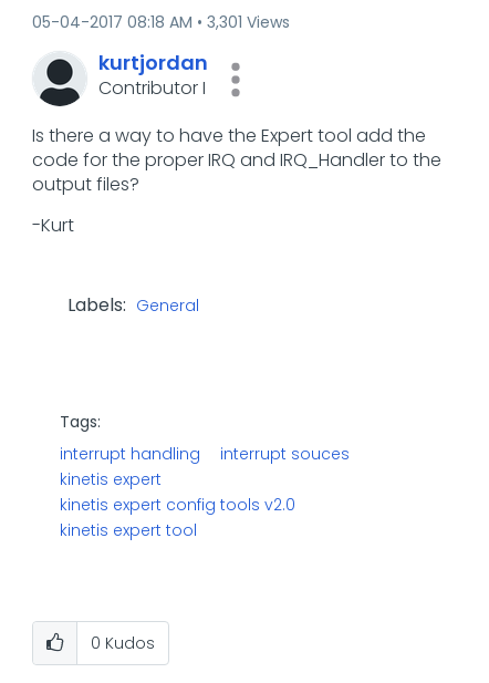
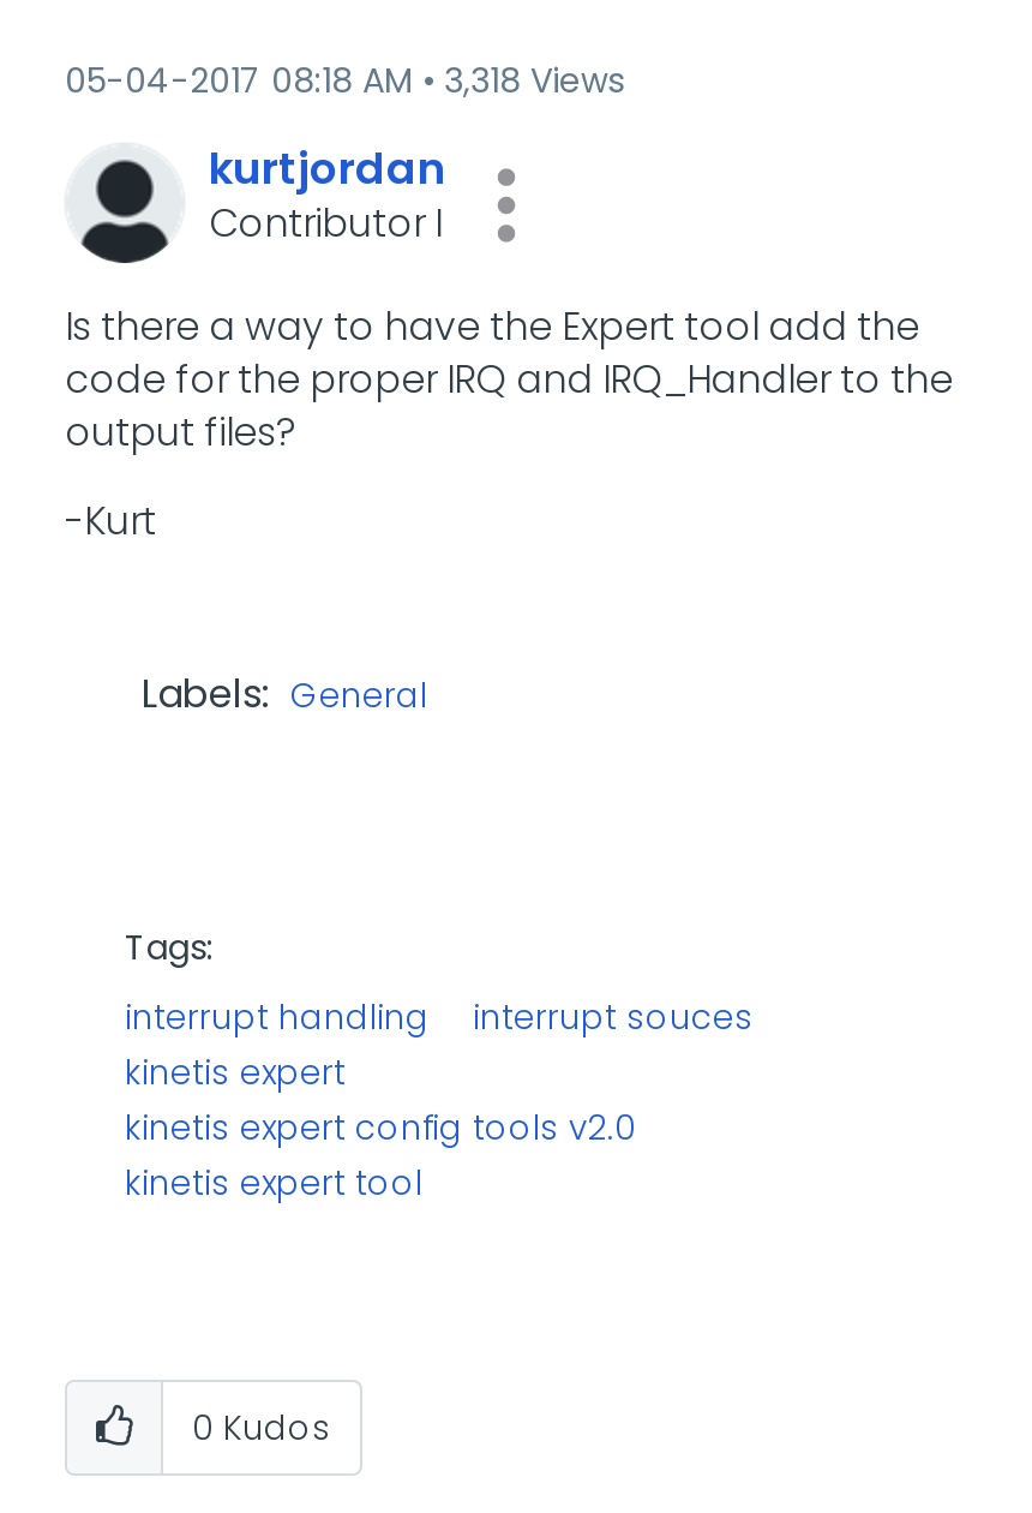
[32,11,290,33] 05-04-2017 08:18 AM 3,301 Views -> [65,56,624,104] 05-04-2017 08:18 AM 3,318 Views

